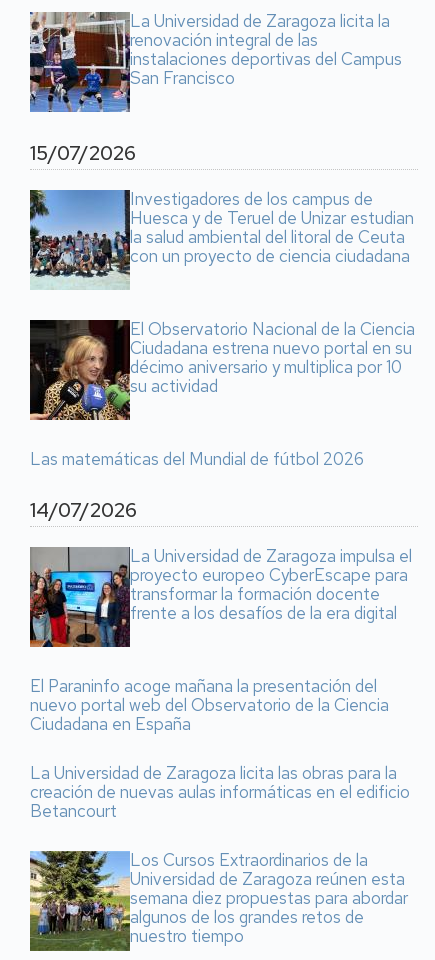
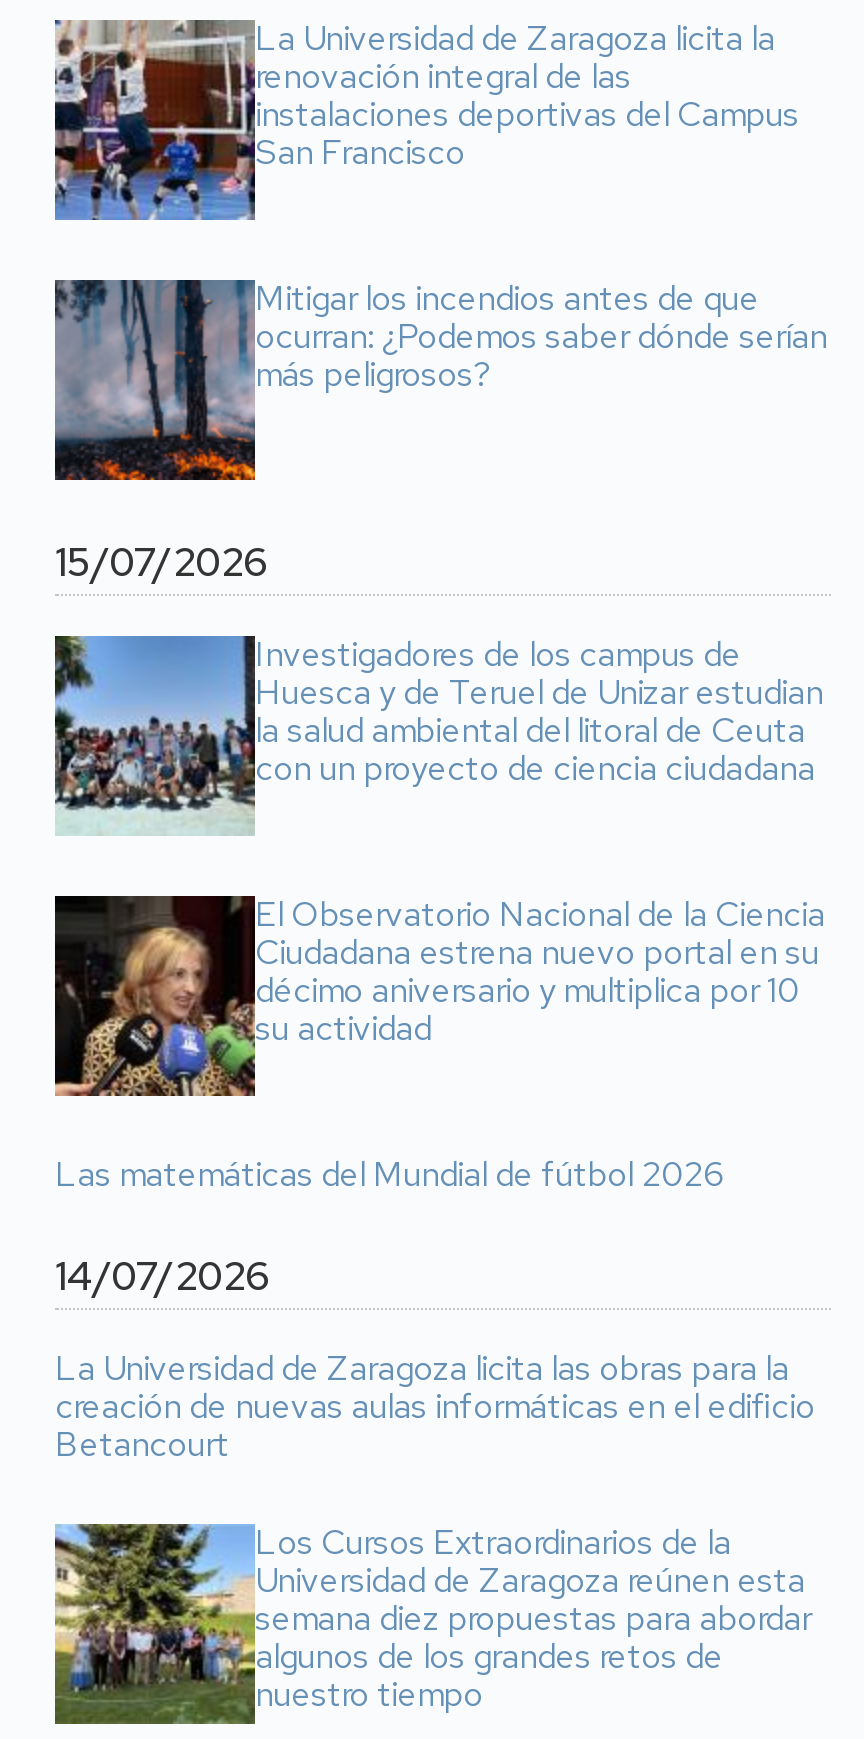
none -> [53,276,827,482] [image] | Mitigar los incendios antes de que | ocurran: ¿Podemos saber dónde serían | más peligrosos?
moved [28,140,415,523] -> [51,536,825,1302]: [image] | 15/07/2026 | Investigadores de los campus de | ... | Las matemáticas del Mundial de fútbol 2026 | 14/07/2026
[29,545,412,735] [image] | La Universidad de Zaragoza impulsa el | proyecto europeo CyberEscape para | transformar la formación docente | frente a los desafíos de la era digital | El Paraninfo acoge mañana la presentación del | nuevo portal web del Observatorio de la Ciencia | Ciudadana en España -> none

